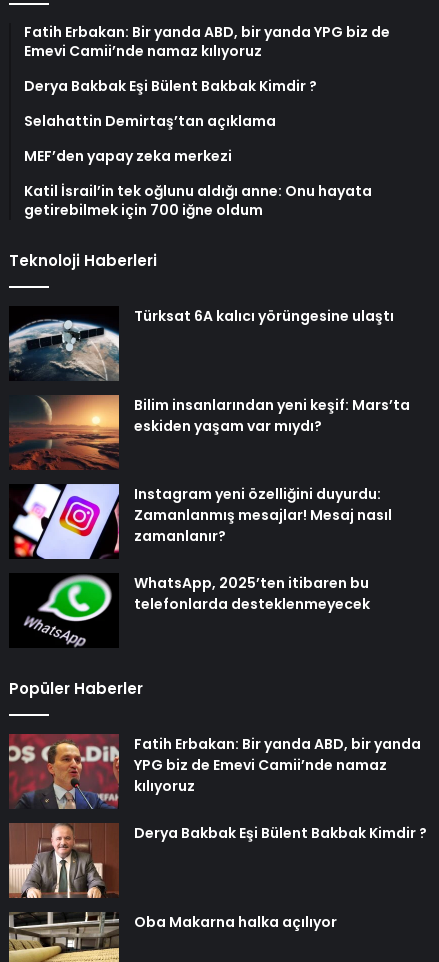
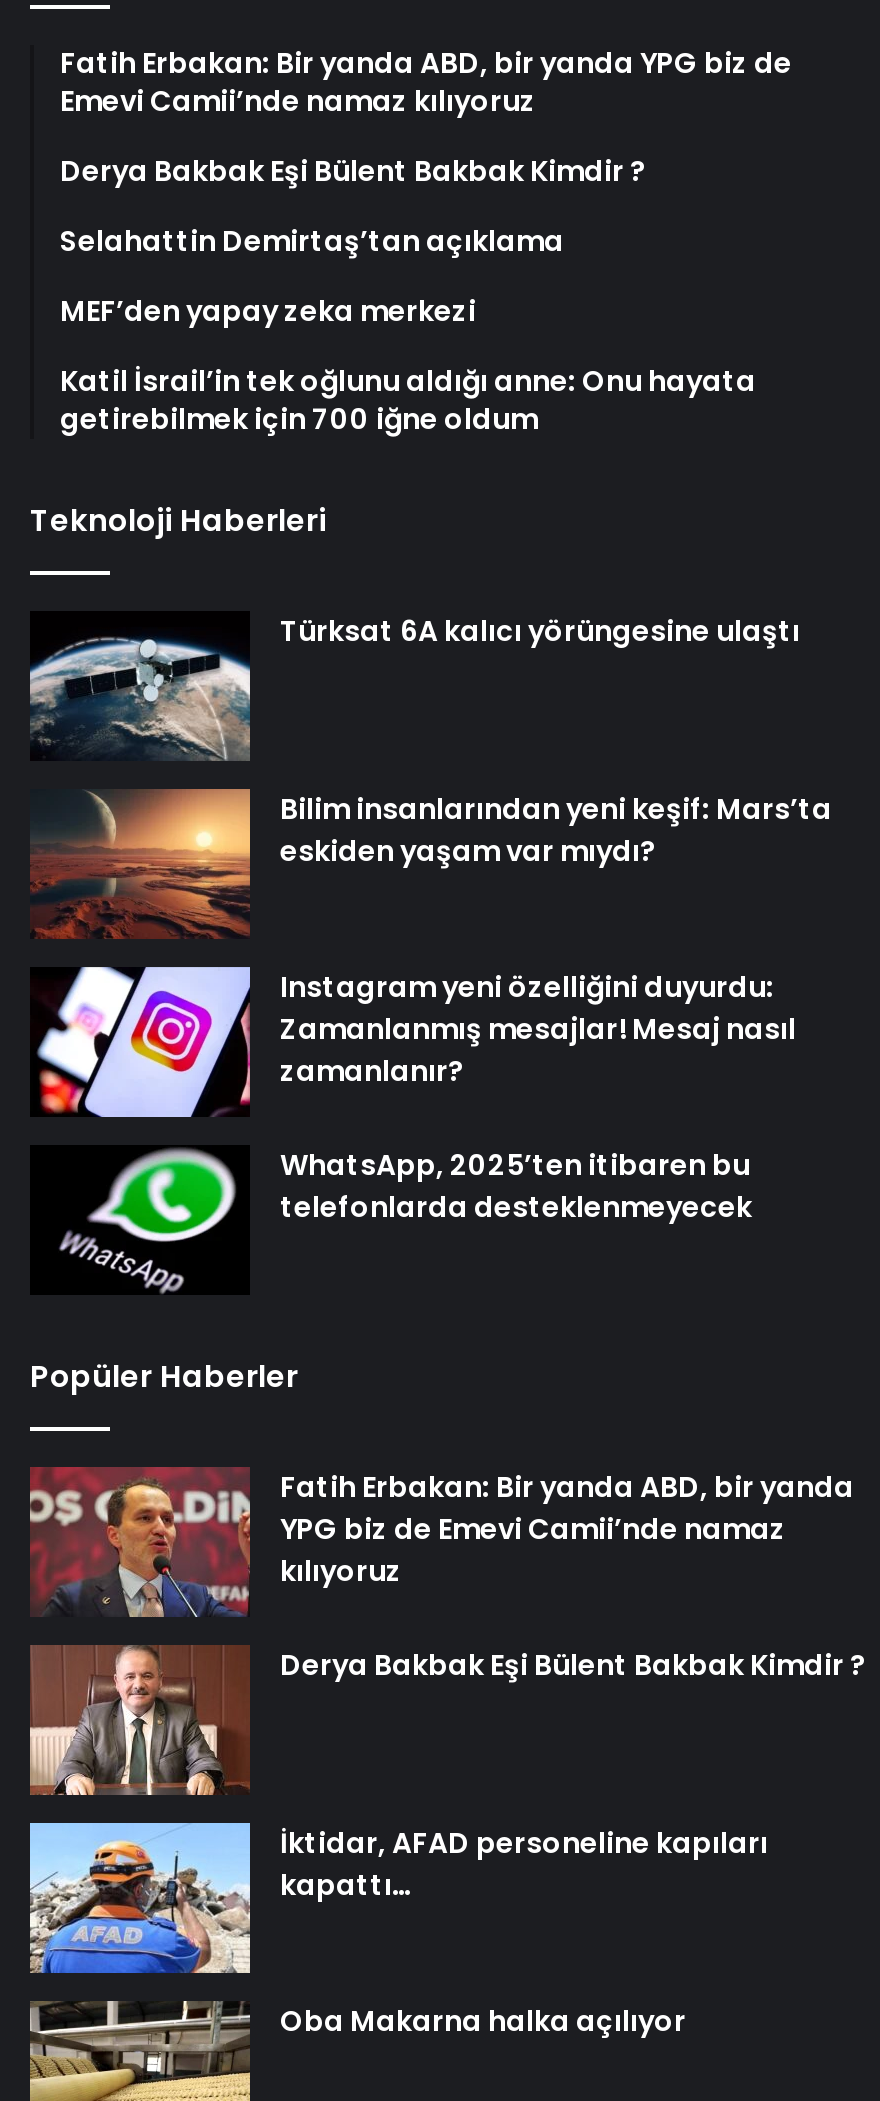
none -> [28,1821,768,1975] [image] | İktidar, AFAD personeline kapıları | kapattı…

